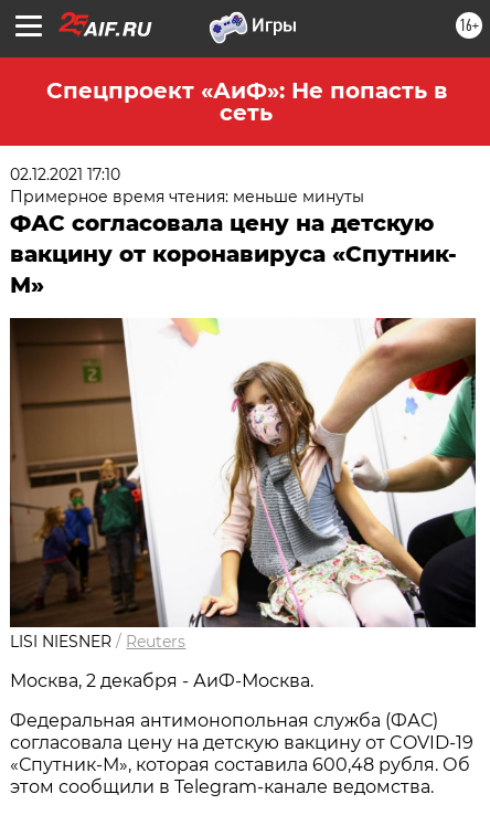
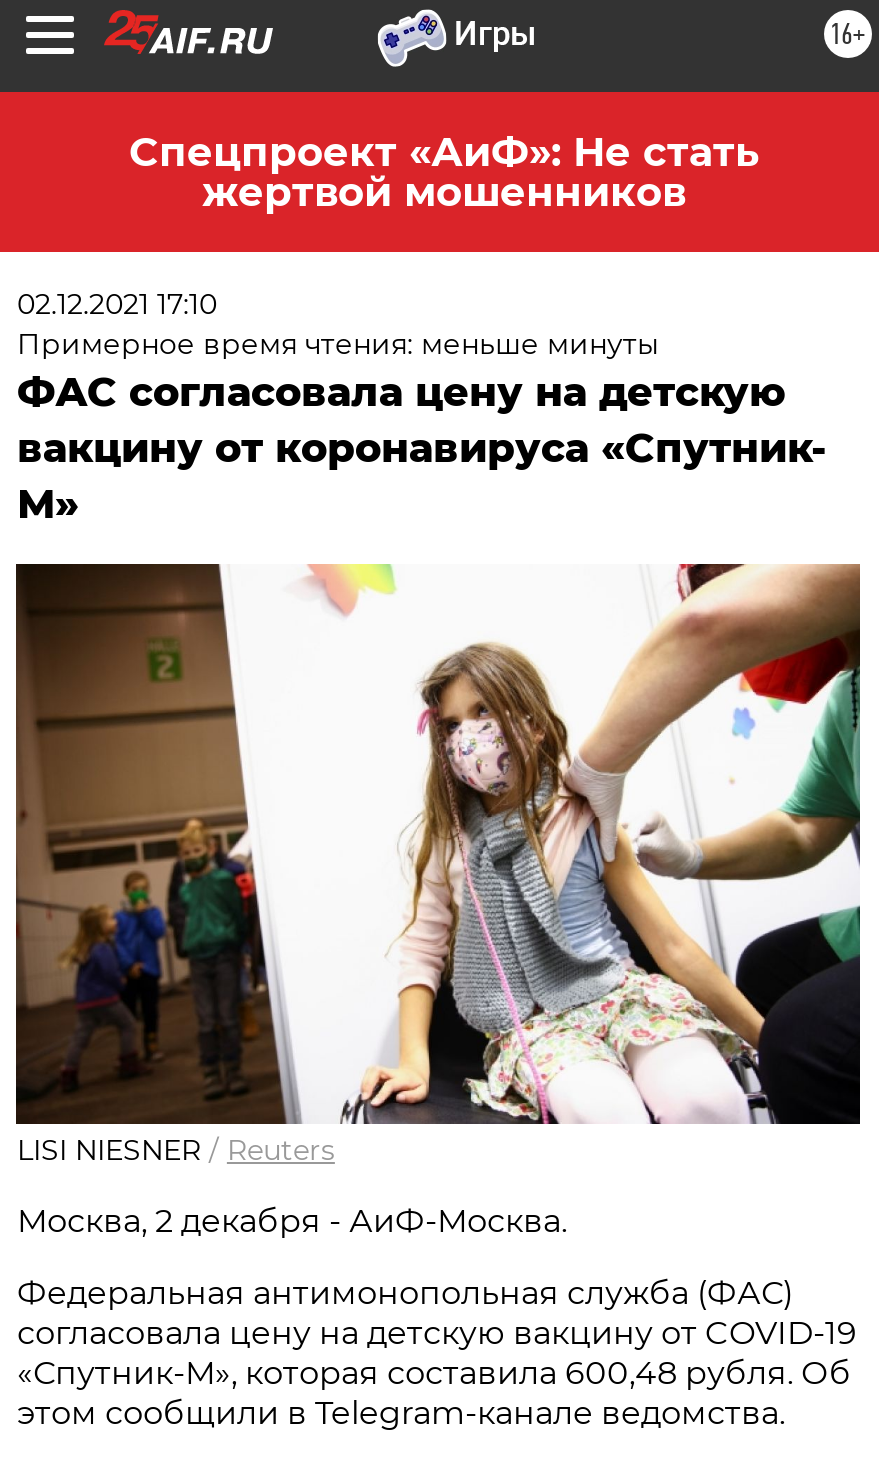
[46,77,446,126] Спецпроект «АиФ»: Не попасть в | сеть -> [129,128,759,216] Спецпроект «АиФ»: Не стать | жертвой мошенников

